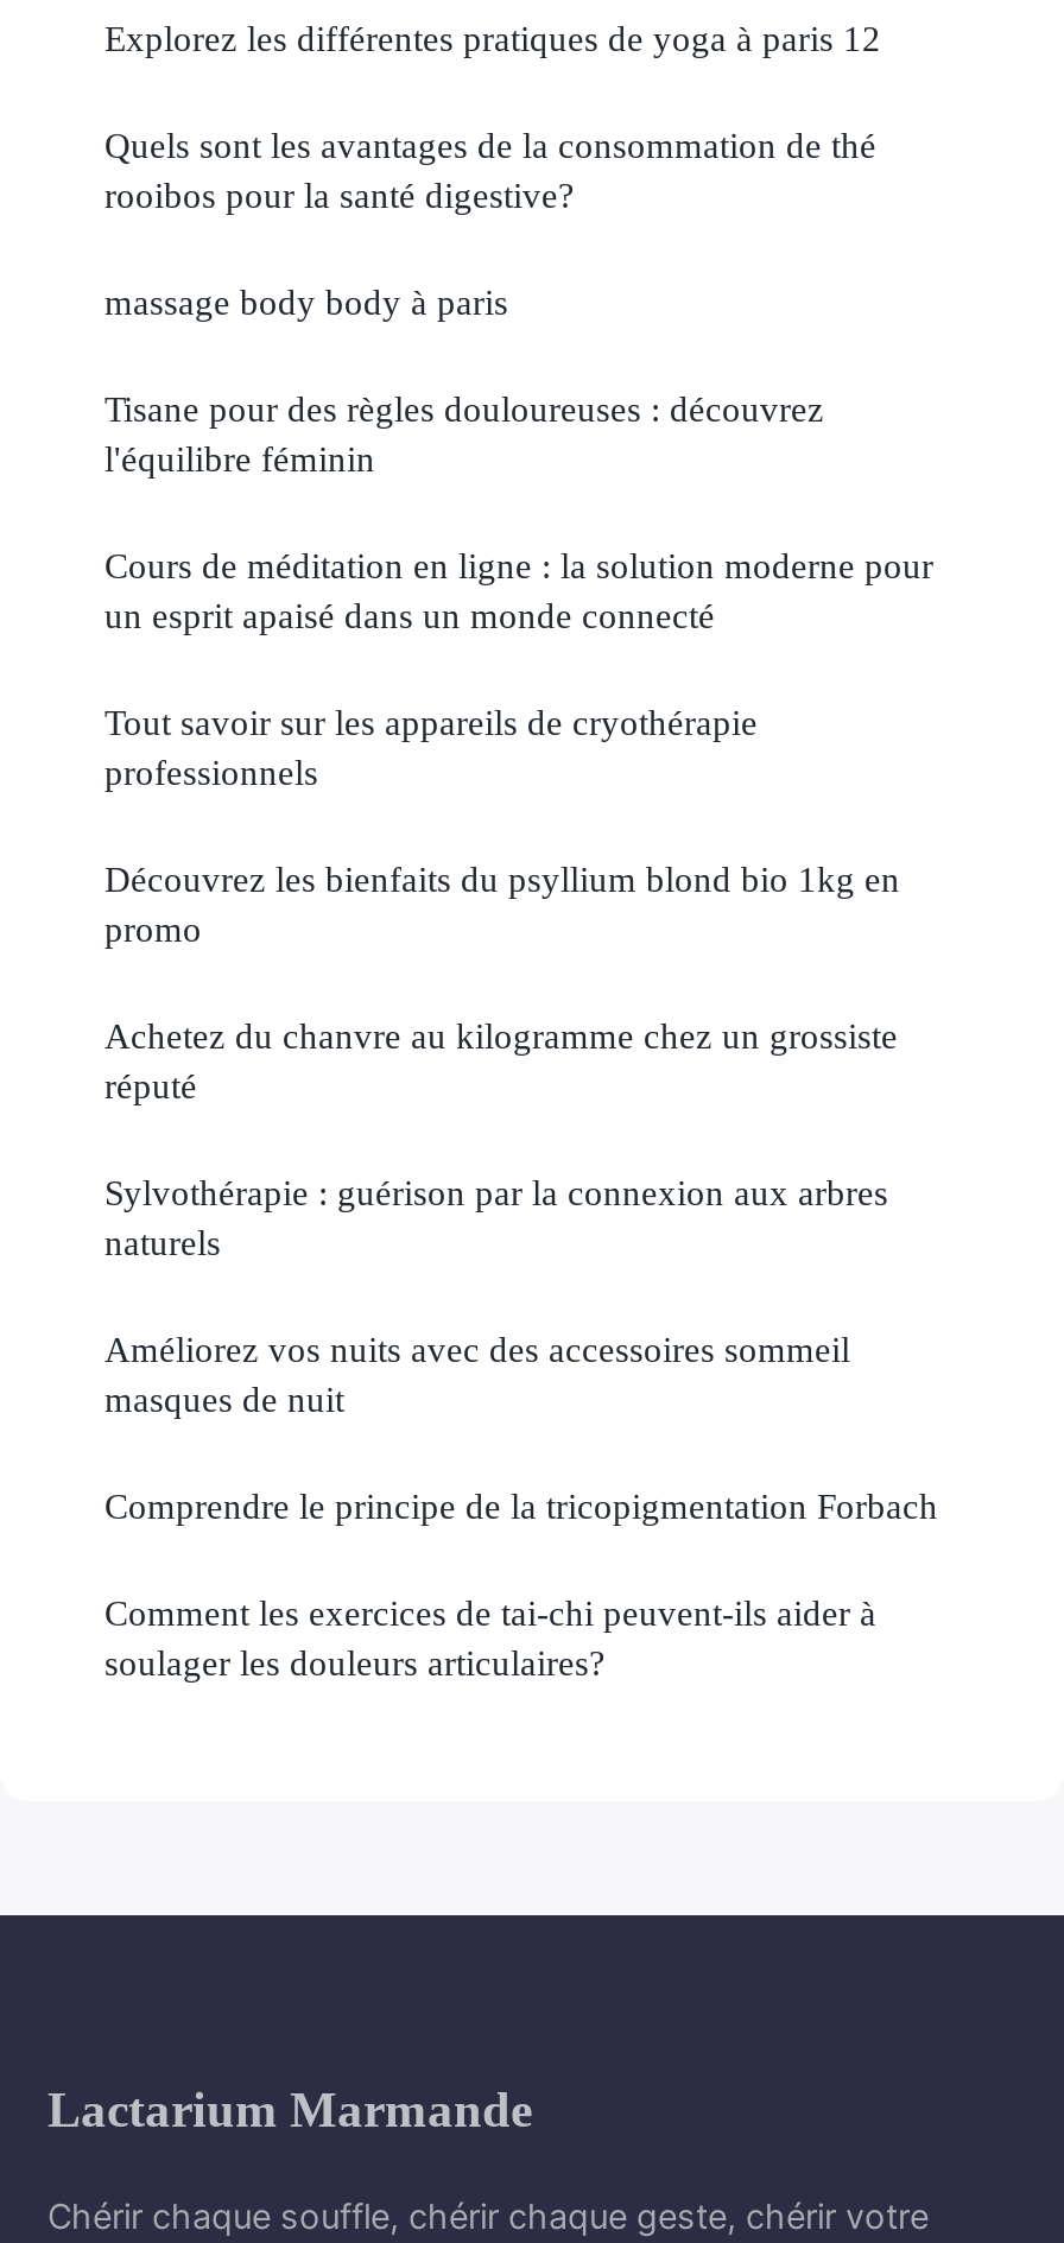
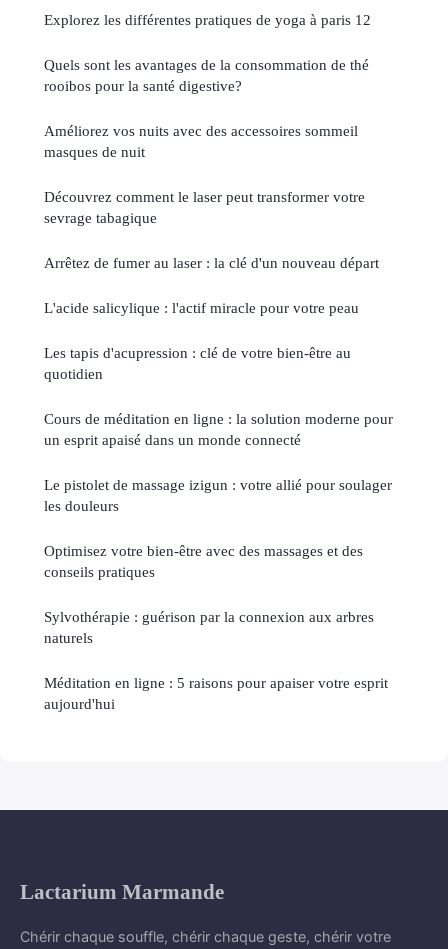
[104,280,900,1104] massage body body à paris | Tisane pour des règles douloureuses : découvrez | l'équilibre féminin | Tout savoir sur les appareils de cryothérapie | professionnels | Découvrez les bienfaits du psyllium blond bio 1kg en | promo | Achetez du chanvre au kilogramme chez un grossiste | réputé -> none
moved [104,543,933,634] -> [44,410,393,448]: Cours de méditation en ligne : la solution moderne pour | un esprit apaisé dans un monde connecté
moved [104,1170,888,1261] -> [44,608,374,646]: Sylvothérapie : guérison par la connexion aux arbres | naturels
moved [104,1327,850,1417] -> [44,122,358,160]: Améliorez vos nuits avec des accessoires sommeil | masques de nuit
[104,1484,938,1681] Comprendre le principe de la tricopigmentation Forbach | Comment les exercices de tai-chi peuvent-ils aider à | soulager les douleurs articulaires? -> [44,188,392,712] Découvrez comment le laser peut transformer votre | sevrage tabagique | Arrêtez de fumer au laser : la clé d'un nouveau départ | L'acide salicylique : l'actif miracle pour votre peau | Les tapis d'acupression : clé de votre bien-être au | quotidien | Le pistolet de massage izigun : votre allié pour soulager | les douleurs | Optimisez votre bien-être avec des massages et des | conseils pratiques | Méditation en ligne : 5 raisons pour apaiser votre esprit | aujourd'hui

